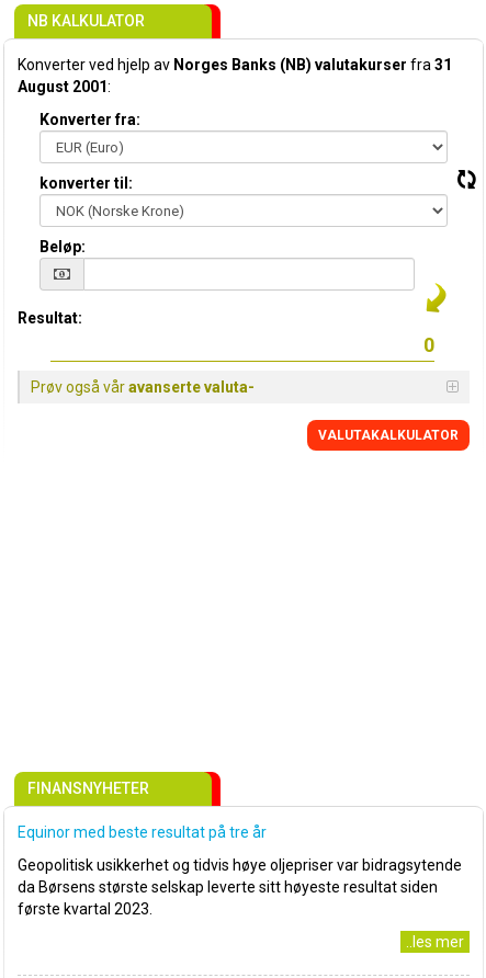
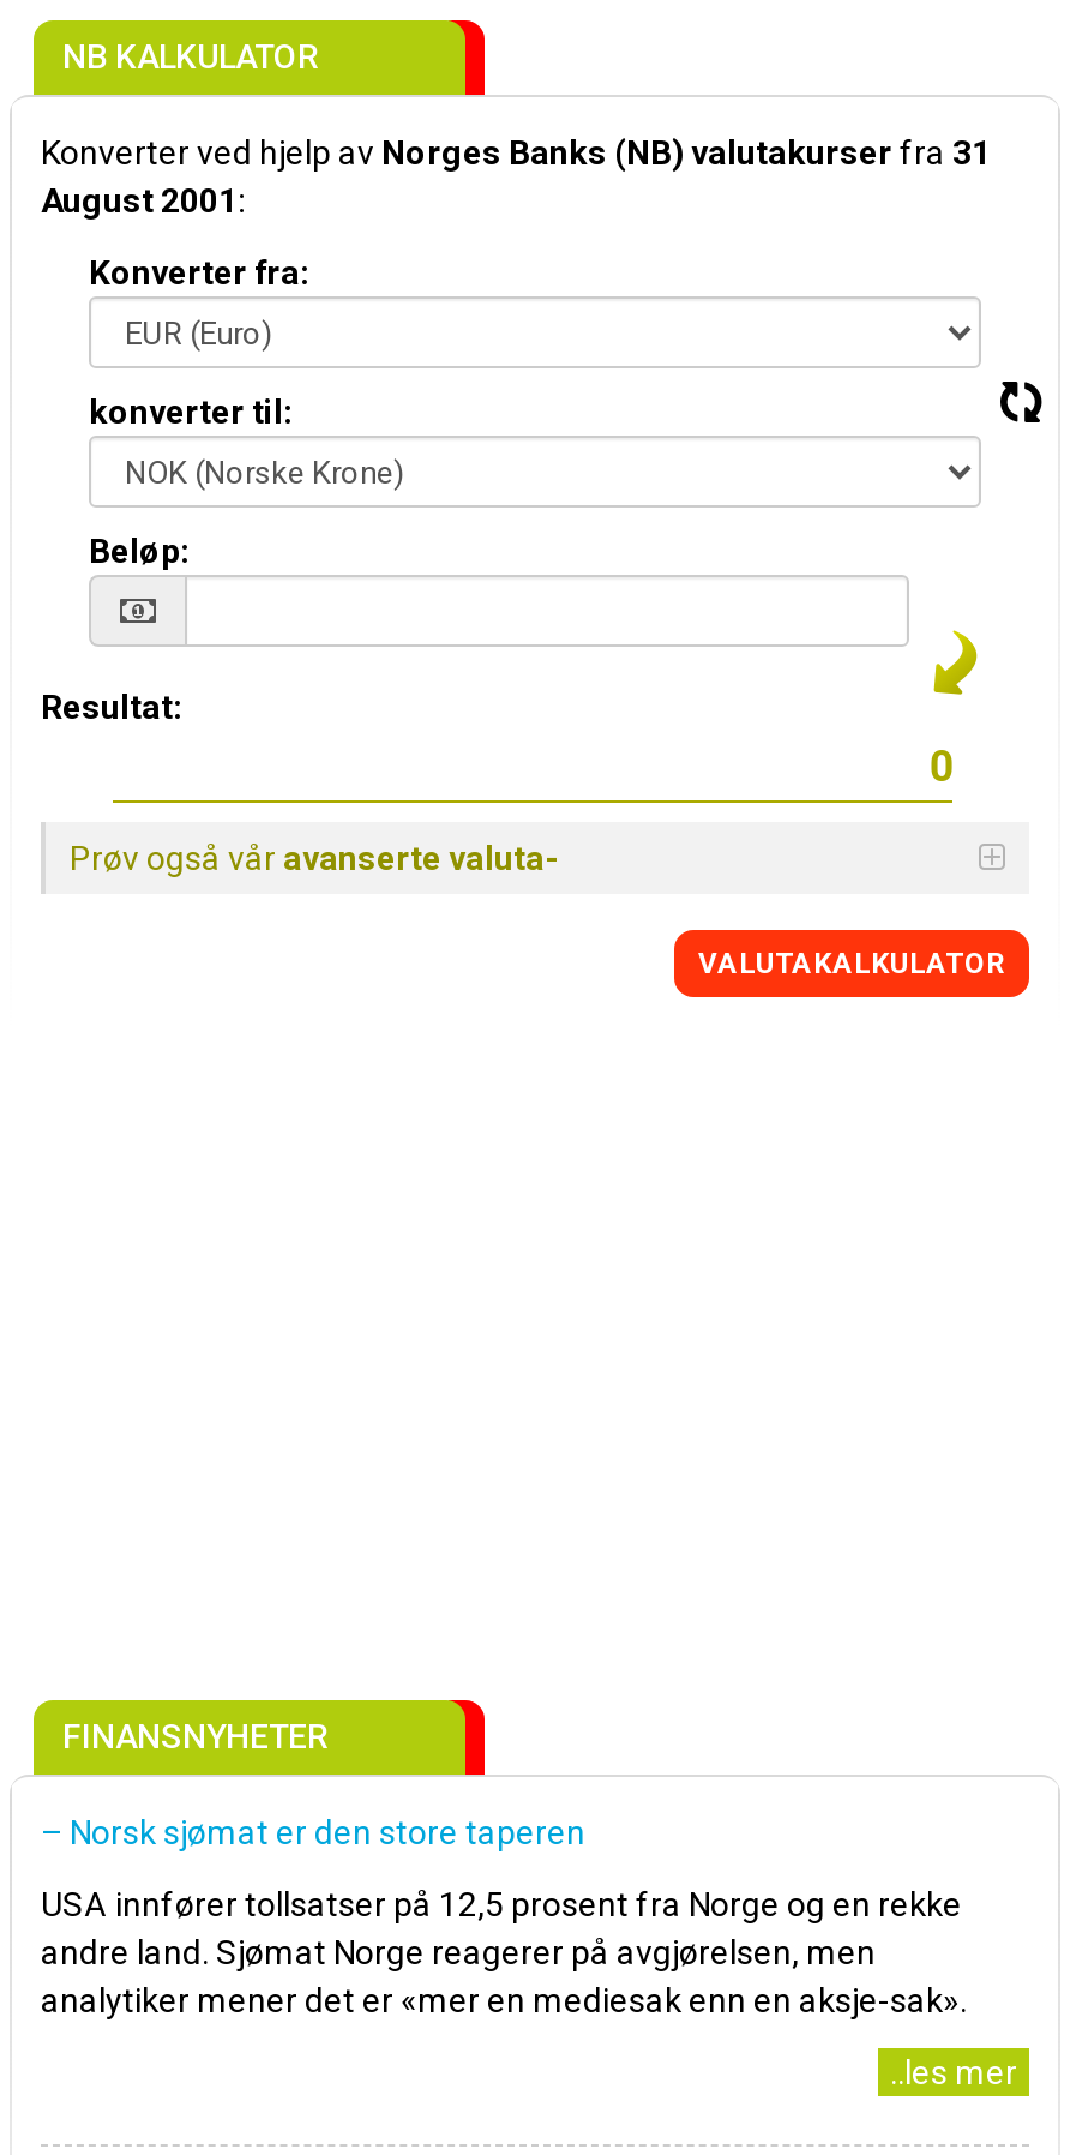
[18,823,267,841] Equinor med beste resultat på tre år -> [41,1813,585,1851] – Norsk sjømat er den store taperen
[18,856,462,918] Geopolitisk usikkerhet og tidvis høye oljepriser var bidragsytende | da Børsens største selskap leverte sitt høyeste resultat siden | første kvartal 2023. -> [41,1885,967,2019] USA innfører tollsatser på 12,5 prosent fra Norge og en rekke | andre land. Sjømat Norge reagerer på avgjørelsen, men | analytiker mener det er «mer en mediesak enn en aksje-sak».

